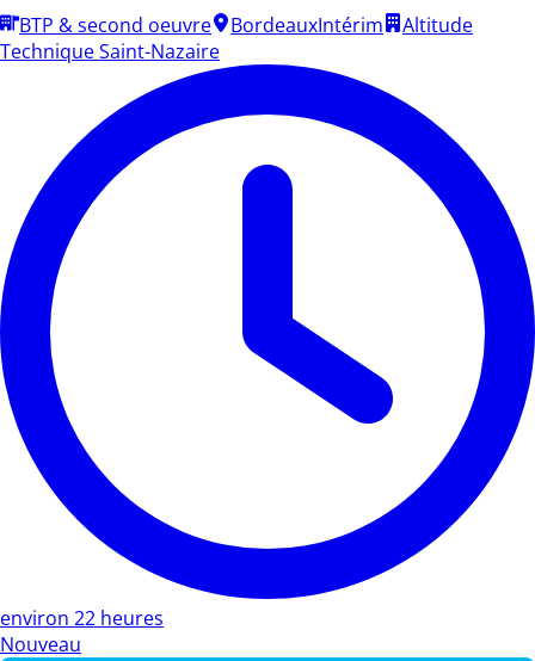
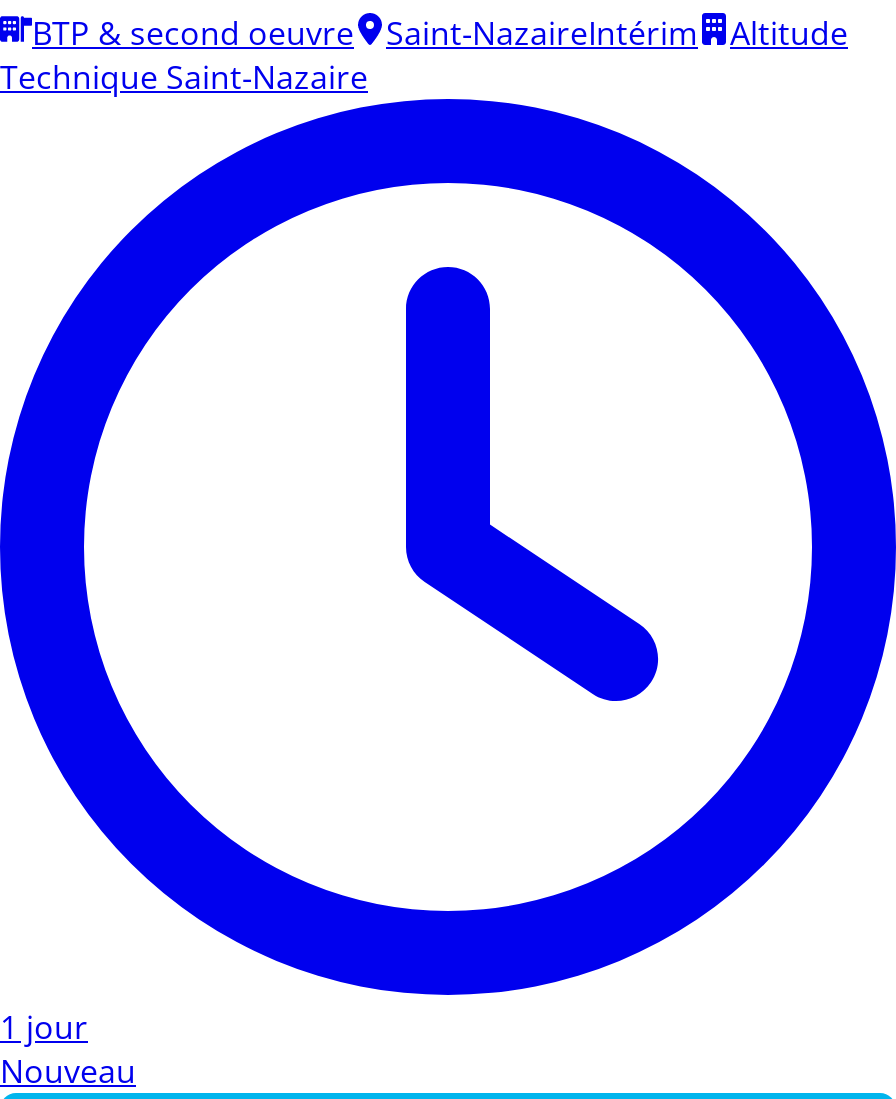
[230,12,383,38] BordeauxIntérim -> [386,11,698,55] Saint-NazaireIntérim
[0,605,164,631] environ 22 heures -> [0,1005,88,1049] 1 jour

